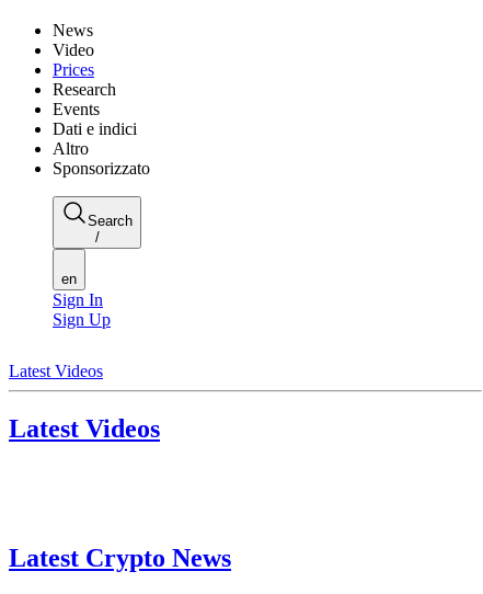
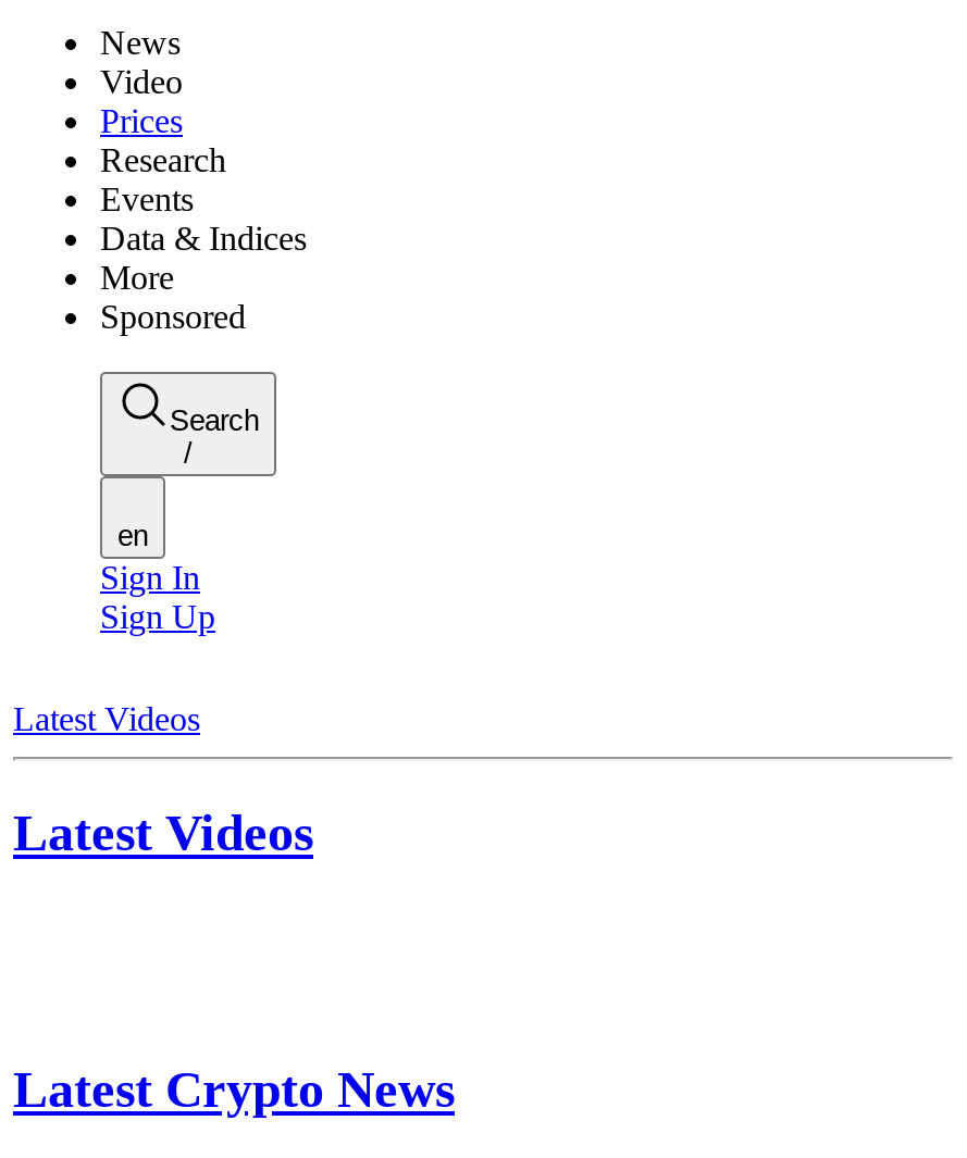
[53,119,150,178] Dati e indici | Altro | Sponsorizzato -> [100,220,307,335] Data & Indices | More | Sponsored

